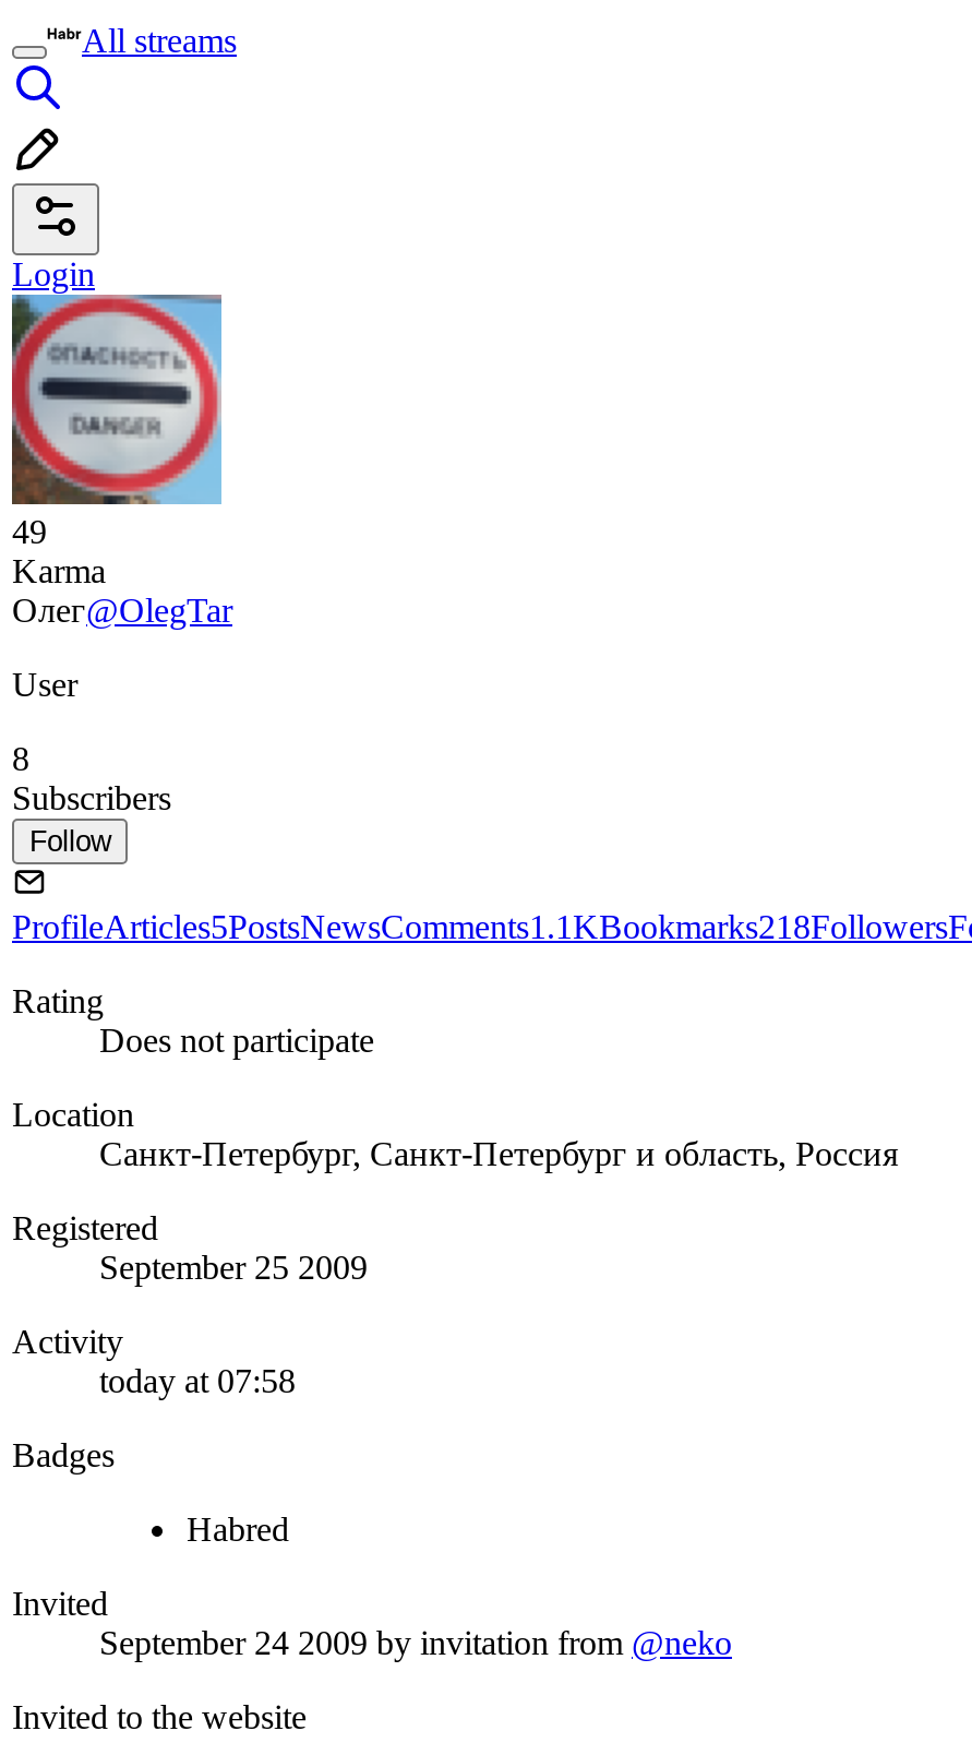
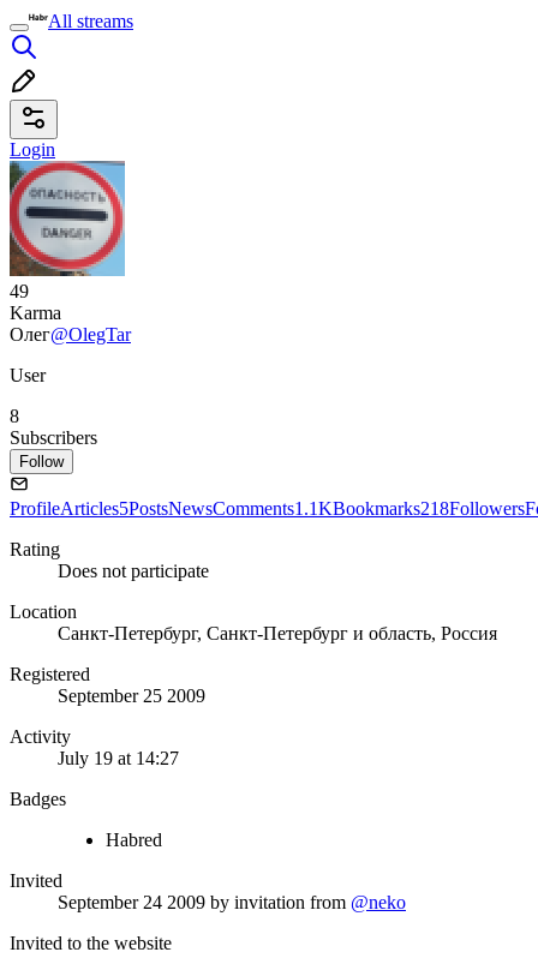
[99,1362,296,1399] today at 07:58 -> [58,748,179,768] July 19 at 14:27

